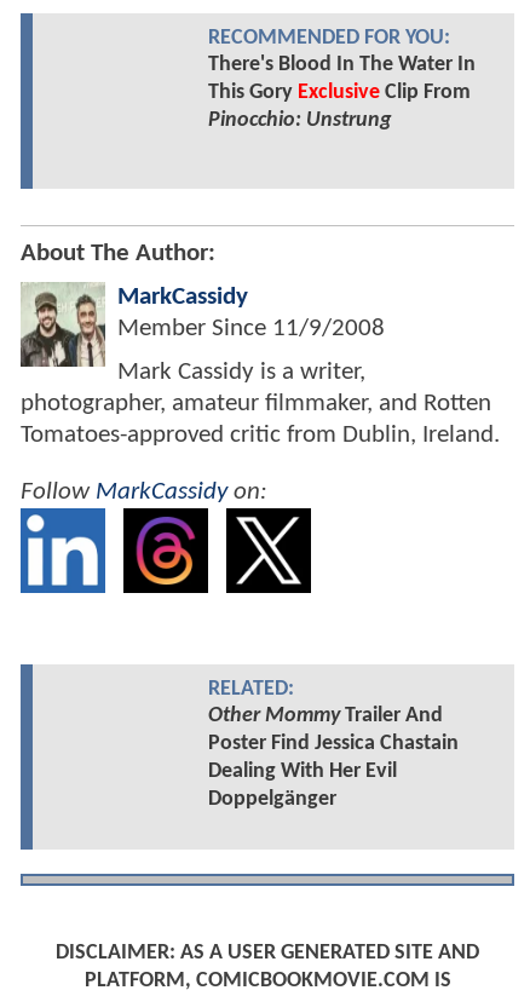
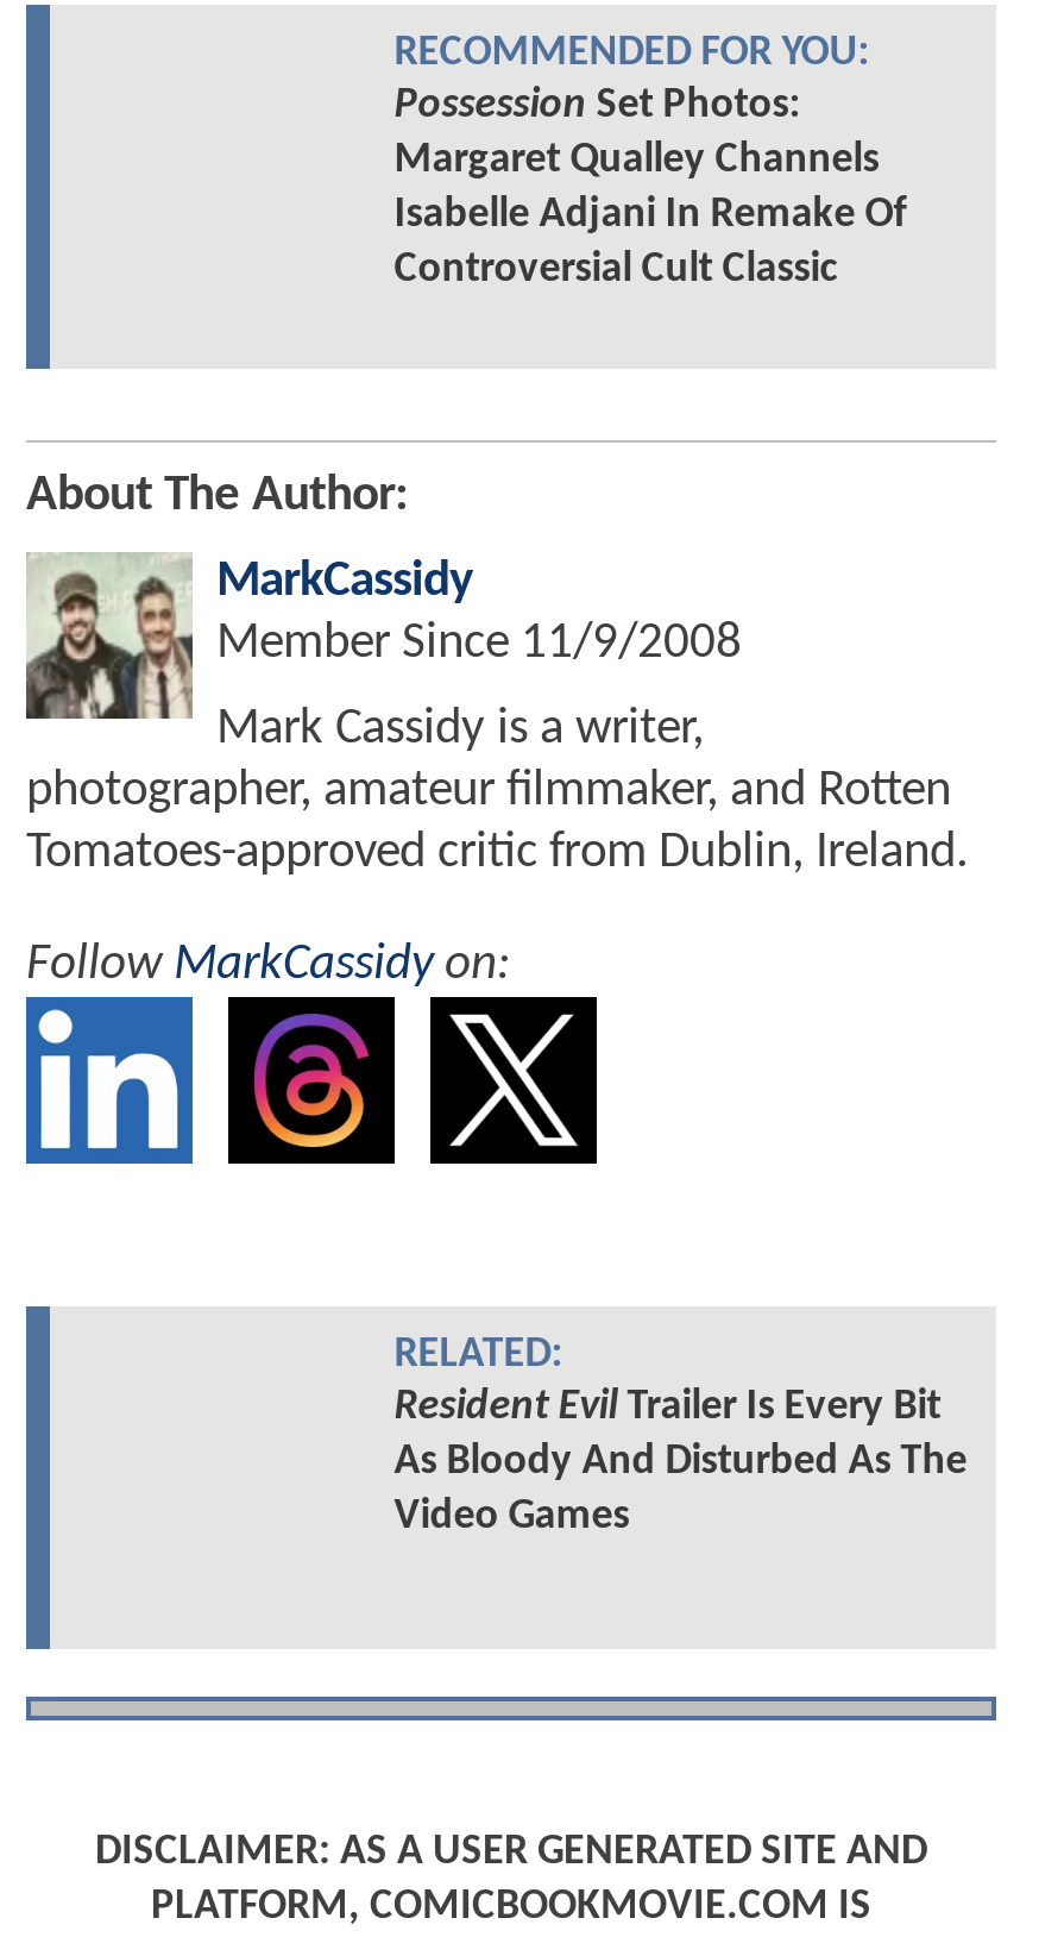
[208,53,475,132] There's Blood In The Water In | This Gory Exclusive Clip From | Pinocchio: Unstrung -> [394,83,908,293] Possession Set Photos: | Margaret Qualley Channels | Isabelle Adjani In Remake Of | Controversial Cult Classic
[208,705,458,811] Other MommyTrailer And | Poster Find Jessica Chastain | Dealing With Her Evil | Doppelgänger -> [394,1384,967,1539] Resident Evil Trailer Is Every Bit | As Bloody And Disturbed As The | Video Games

